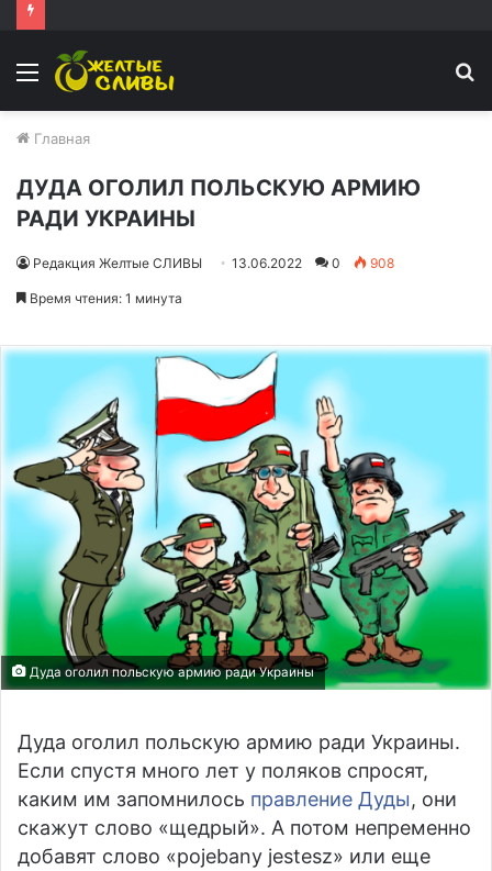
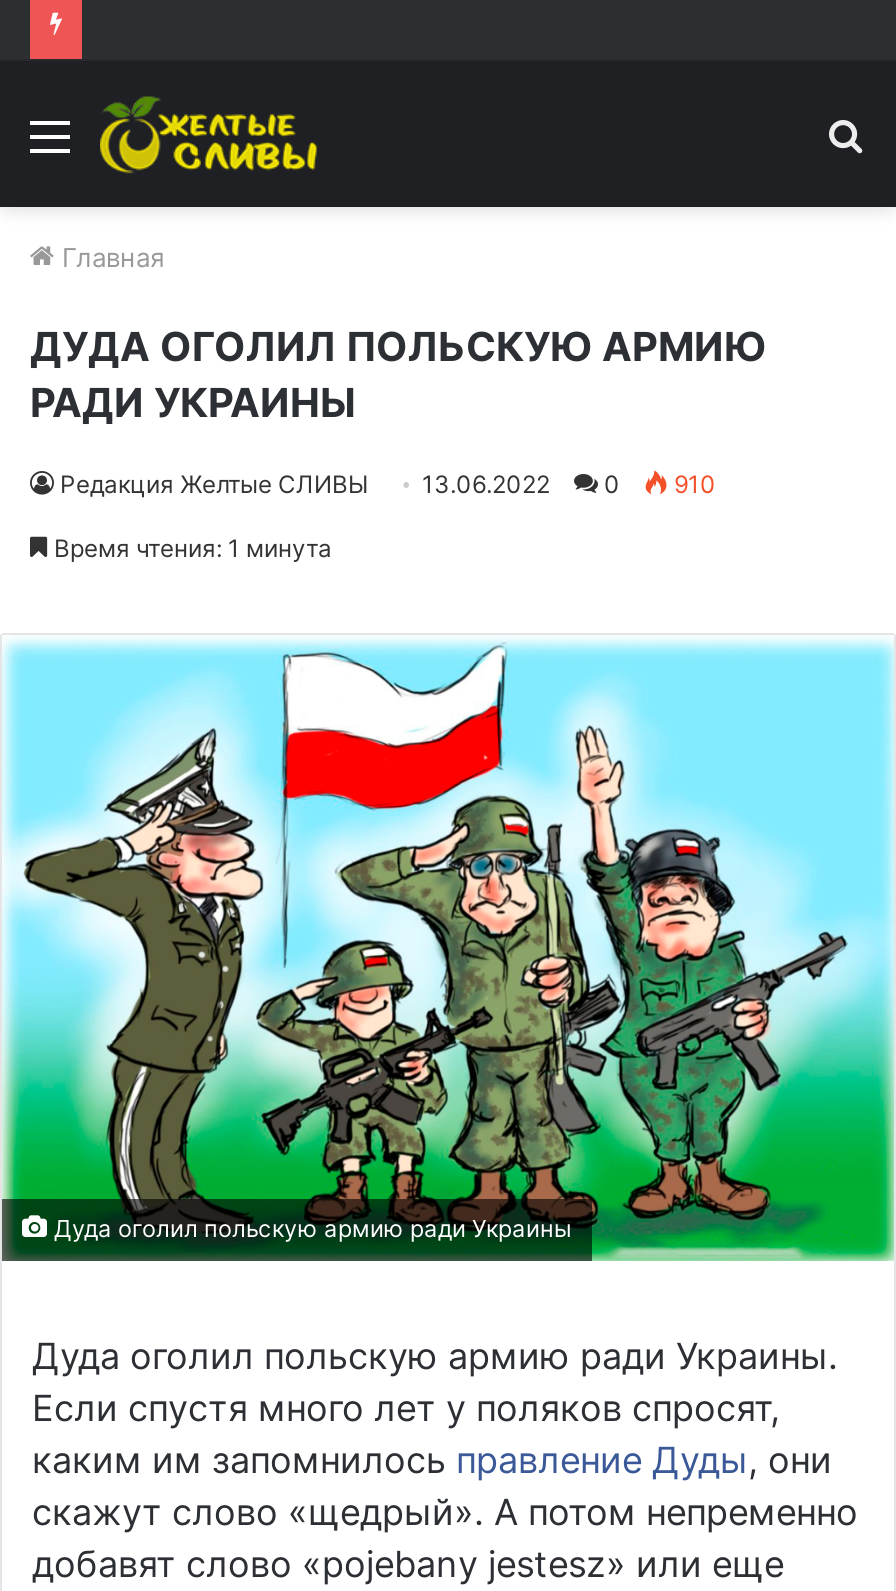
[33,255,394,271] Редакция Желтые СЛИВЫ 13.06.2022 0 908 -> [60,469,716,499] Редакция Желтые СЛИВЫ 13.06.2022 0 910

